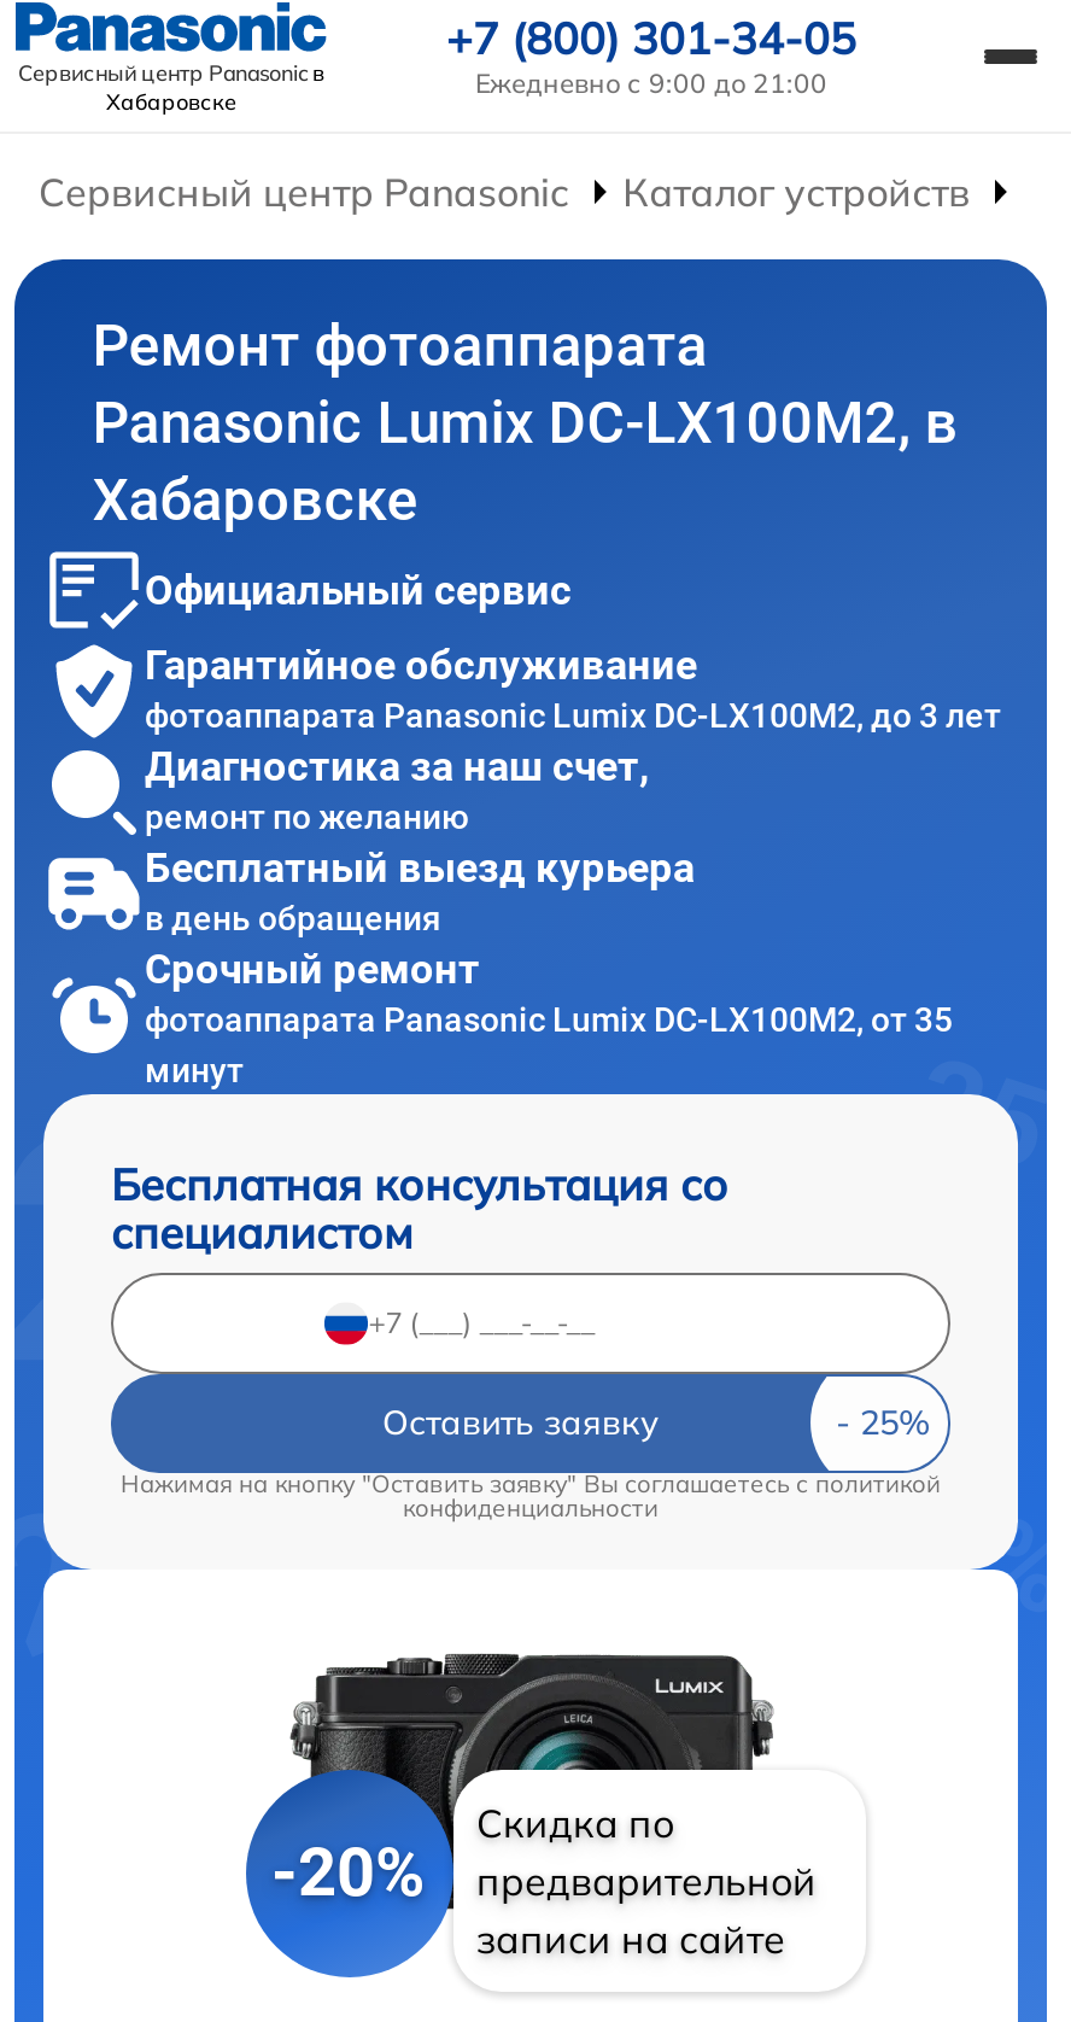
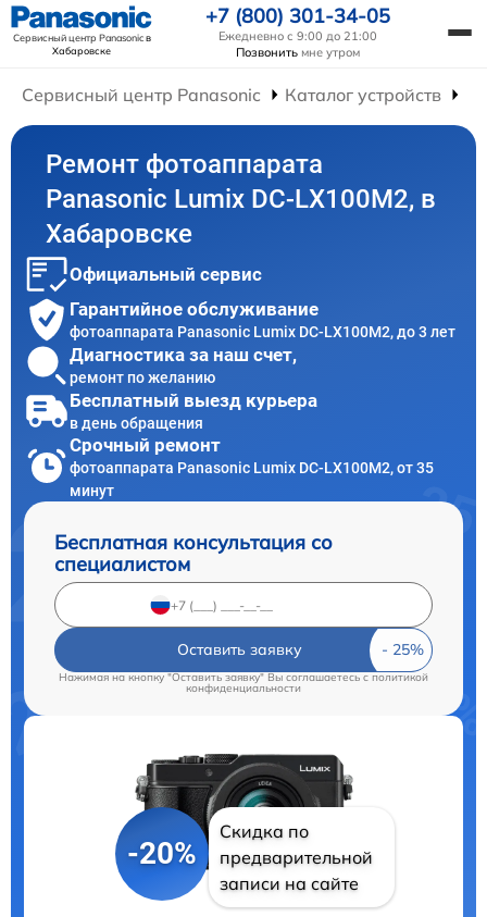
none -> [236,45,360,60] Позвонить мне утром

